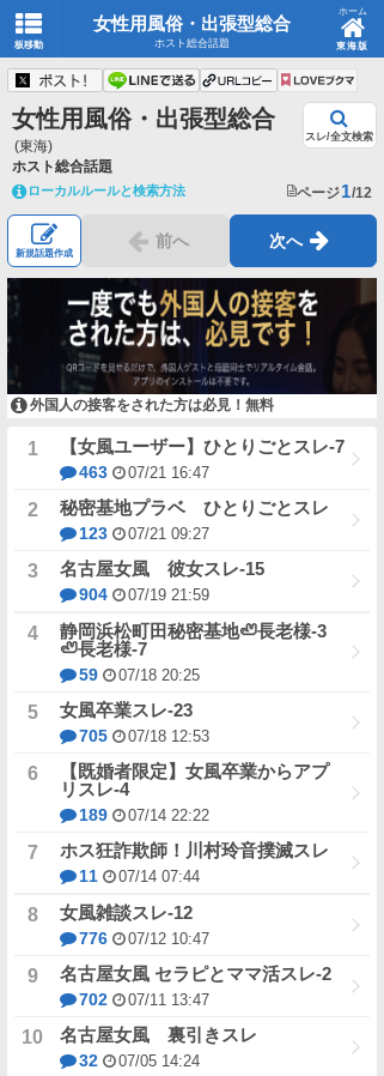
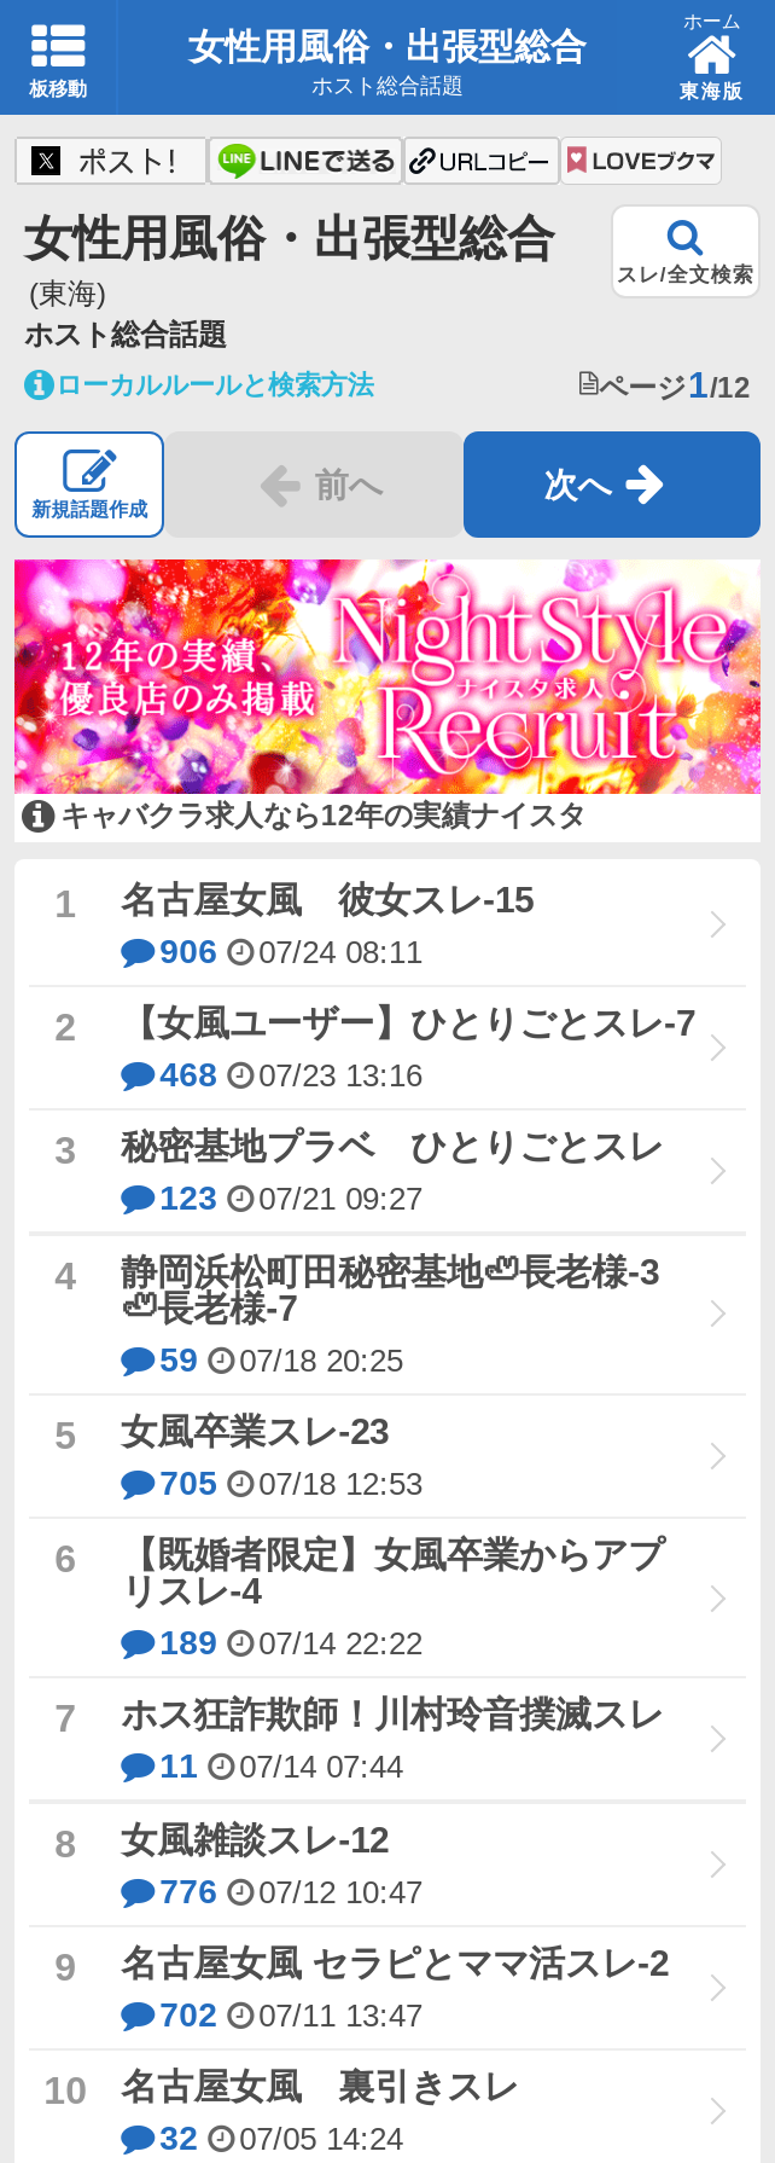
[6,277,378,412] [image] | 外国人の接客をされた方は必見！無料 -> [12,557,763,967] [image] | キャバクラ求人なら12年の実績ナイスタ | 906 | 07/24 08:11
moved [60,435,343,455] -> [121,998,693,1039]: 【女風ユーザー】ひとりごとスレ-7
[79,461,107,480] 463 -> [159,1051,217,1090] 468
[128,462,209,480] 07/21 16:47 -> [258,1054,421,1090] 07/23 13:16
moved [60,496,328,541] -> [121,1121,662,1213]: 秘密基地プラベ ひとりごとスレ | 123 | 07/21 09:27
moved [60,557,264,577] -> [121,875,532,916]: 名古屋女風 彼女スレ-15
[79,583,209,602] 904 | 07/19 21:59 -> none

